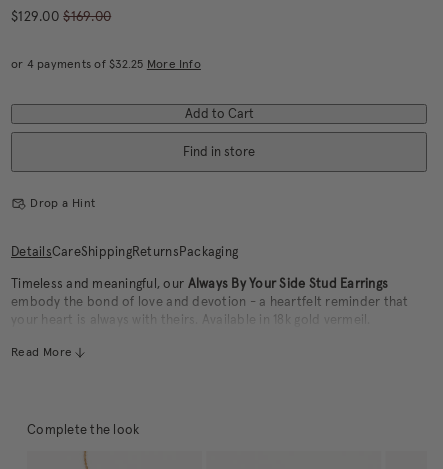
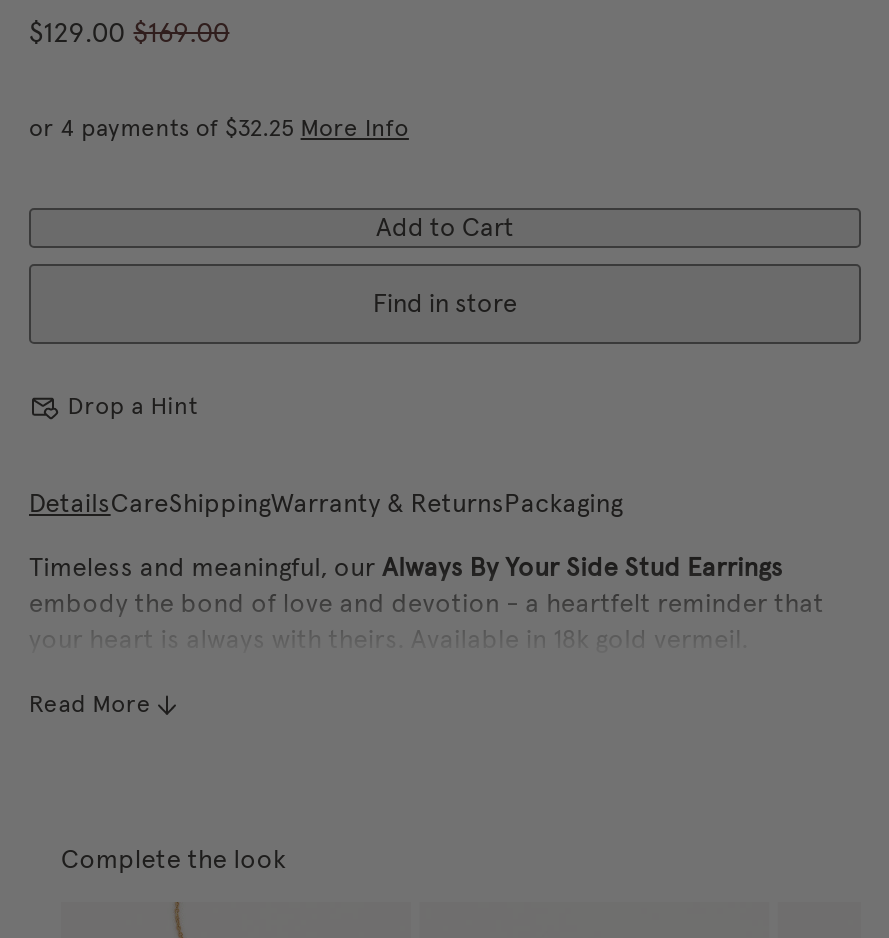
[11,243,238,260] DetailsCareShippingReturnsPackaging -> [29,486,623,520] DetailsCareShippingWarranty & ReturnsPackaging

